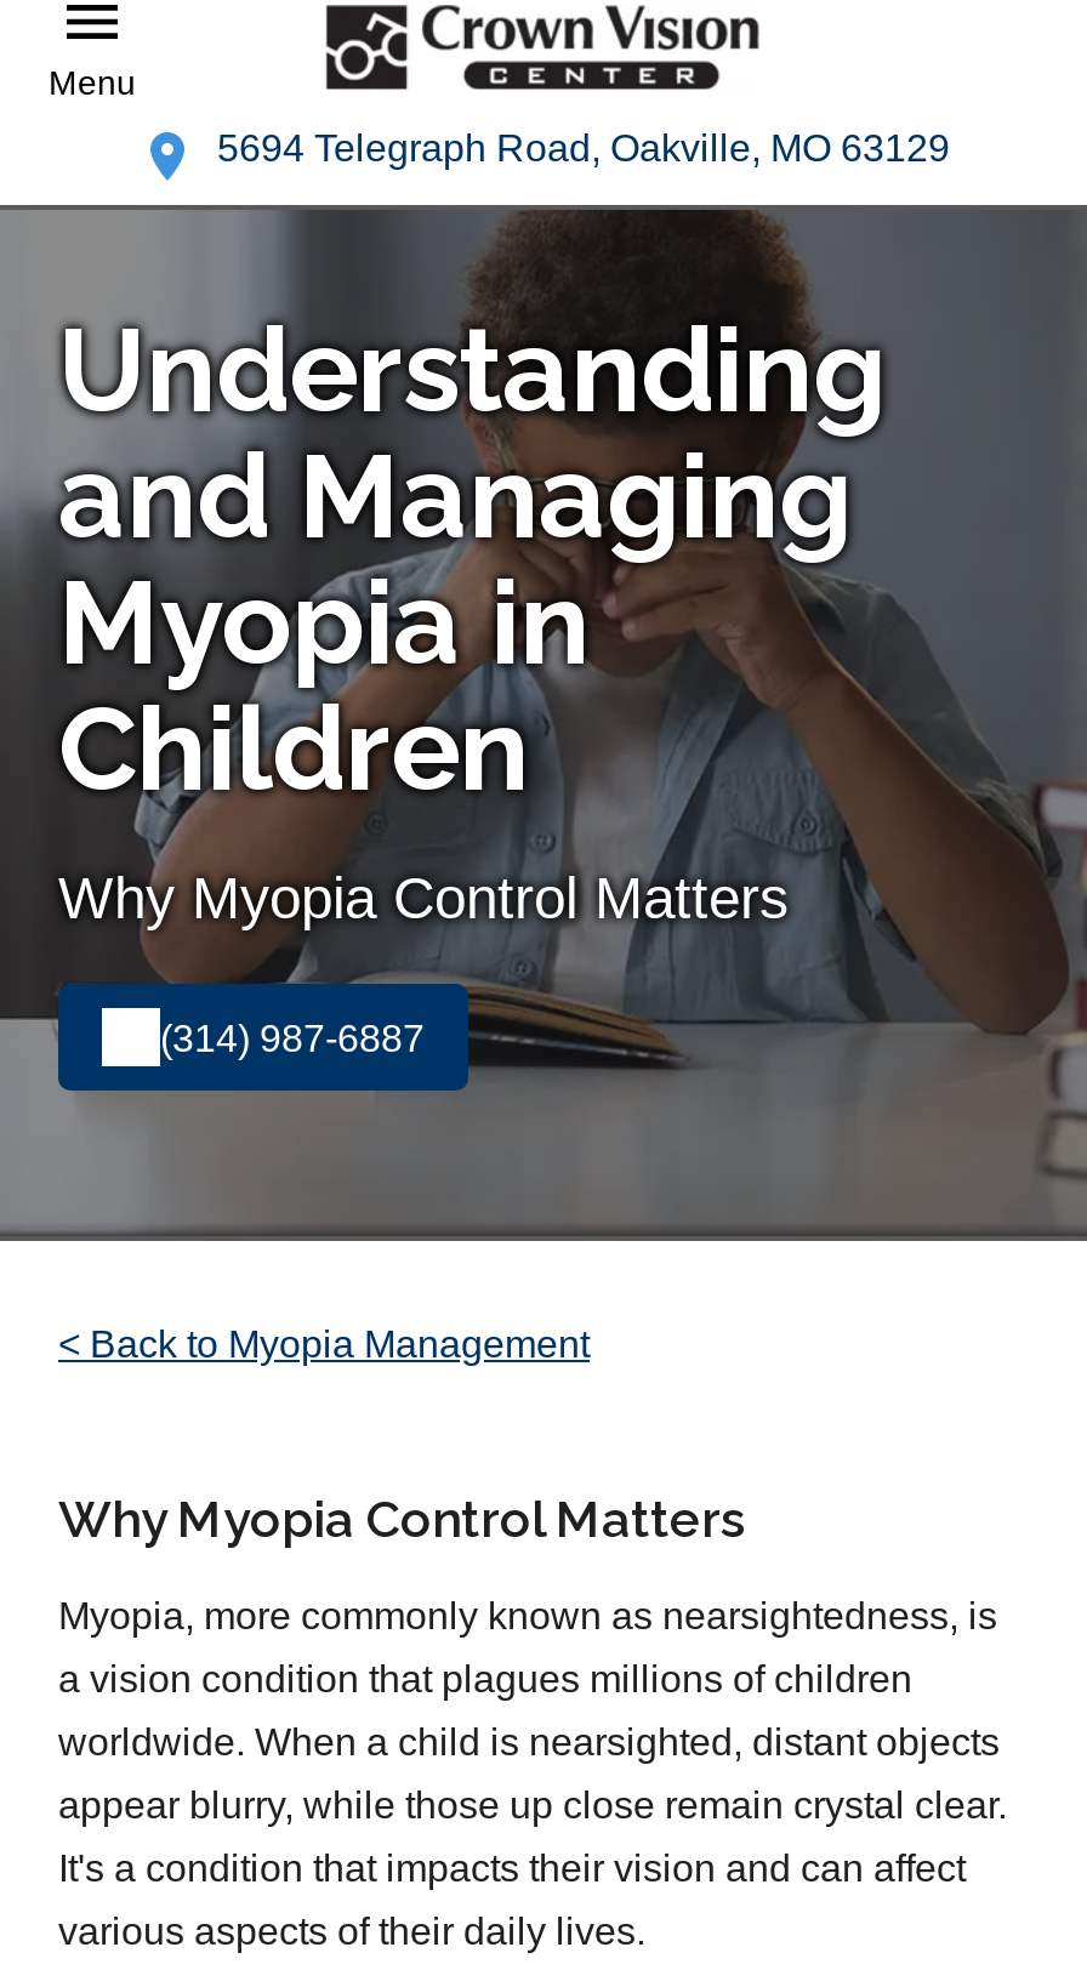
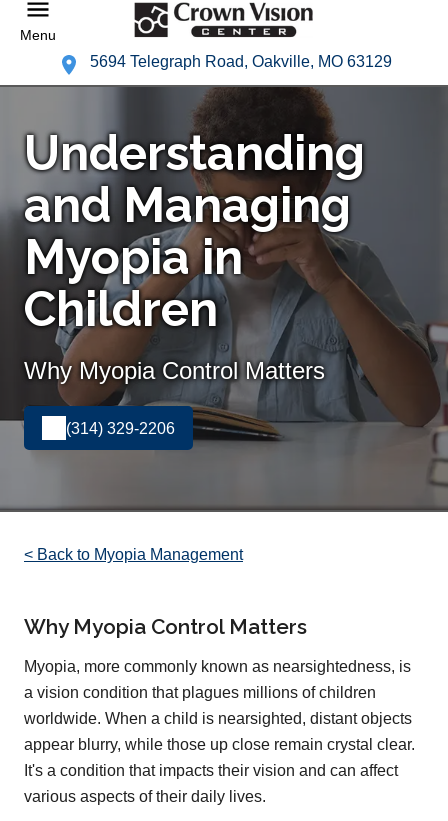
[160,1017,425,1059] (314) 987-6887 -> [66,420,175,437] (314) 329-2206

